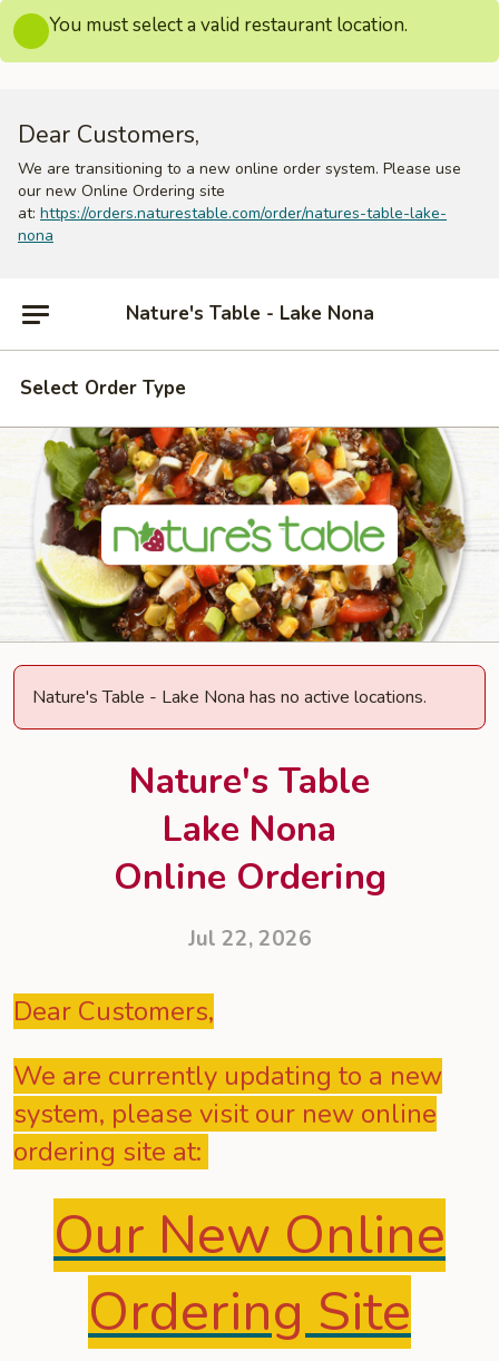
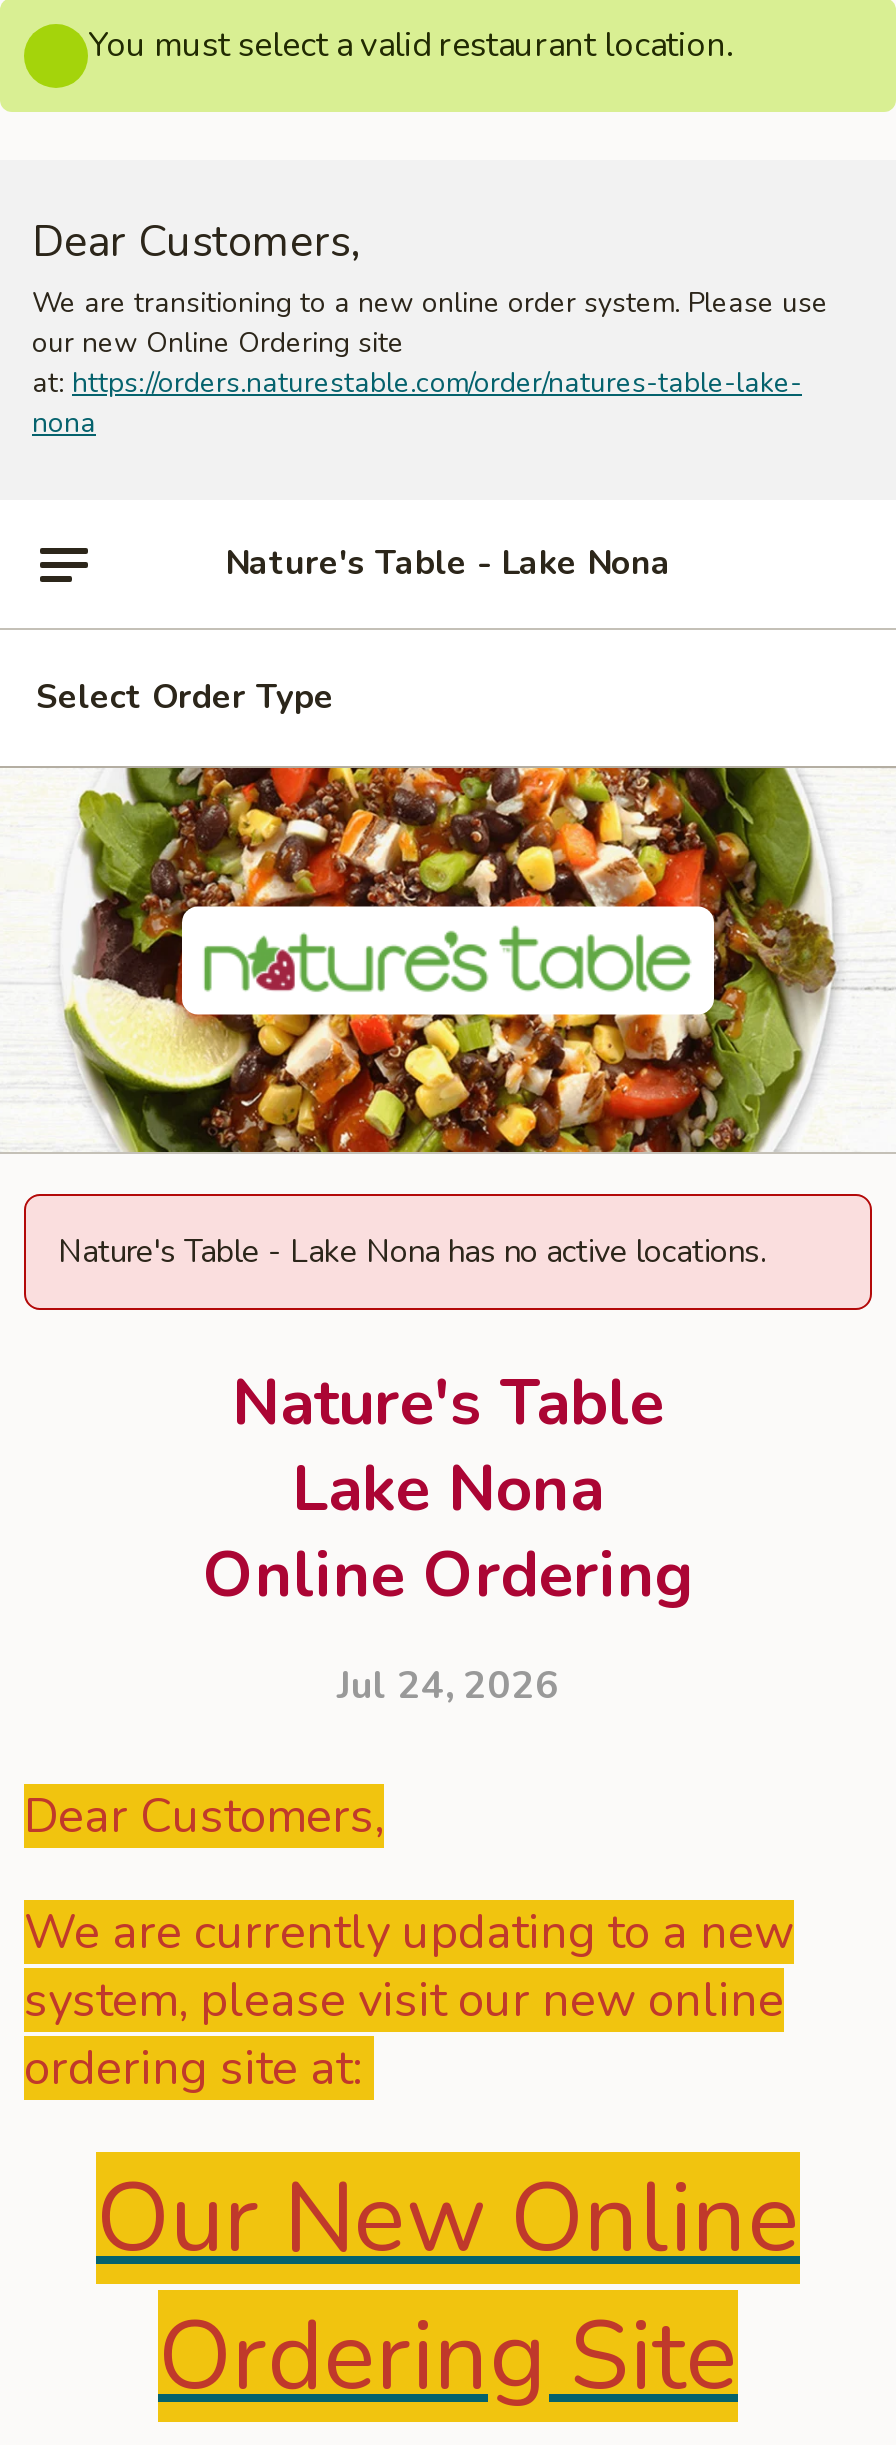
[188,924,311,953] Jul 22, 2026 -> [337,1660,559,1712] Jul 24, 2026

